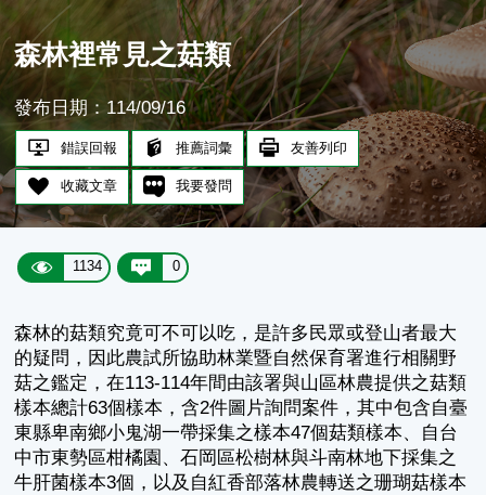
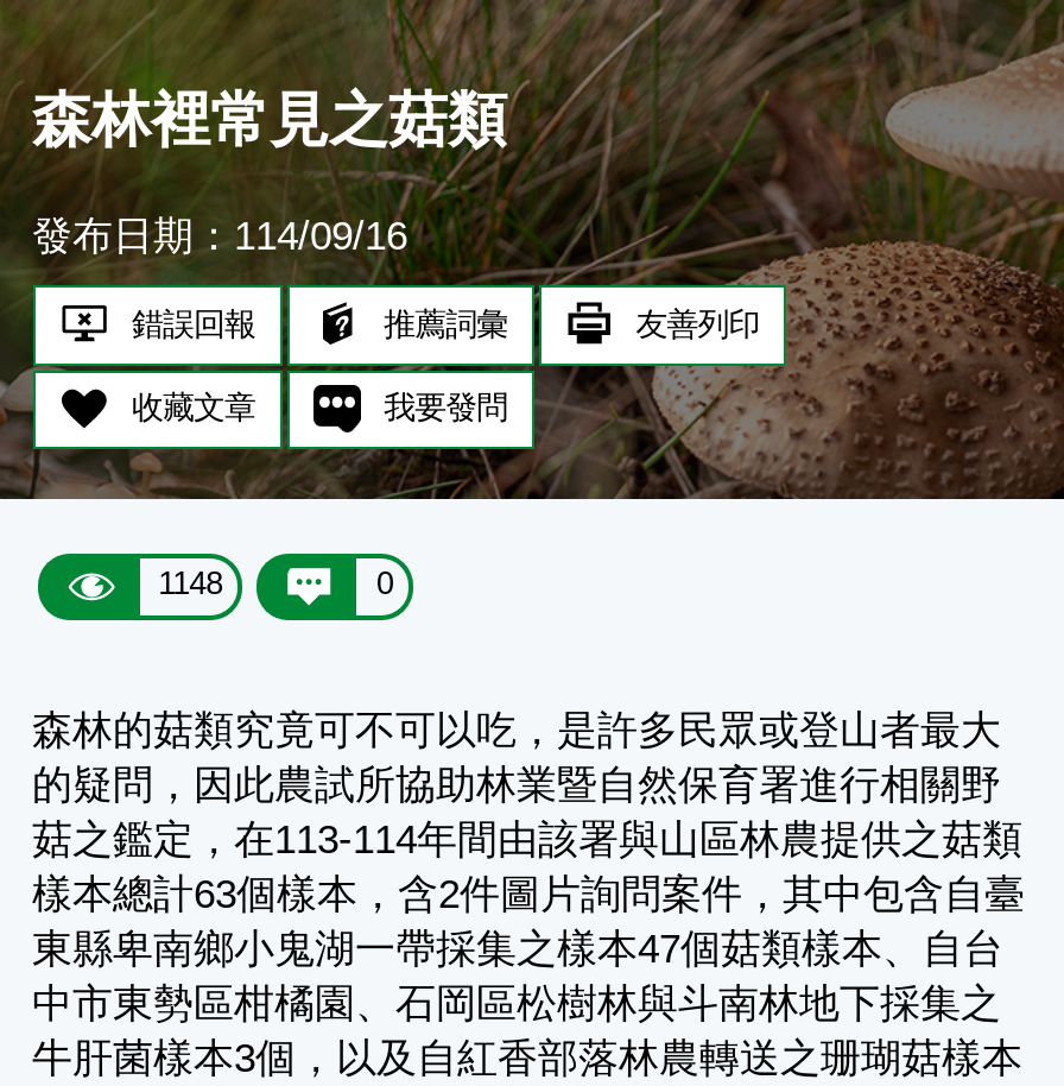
[72,258,102,274] 1134 -> [158,566,222,602] 1148

